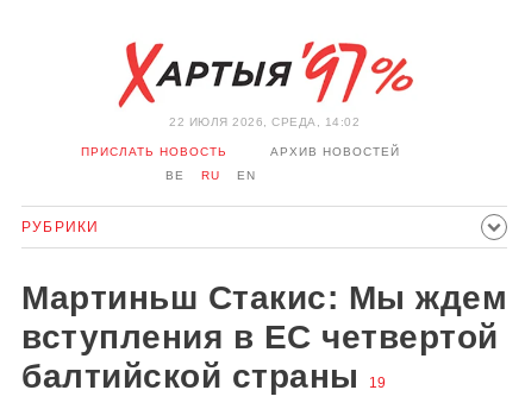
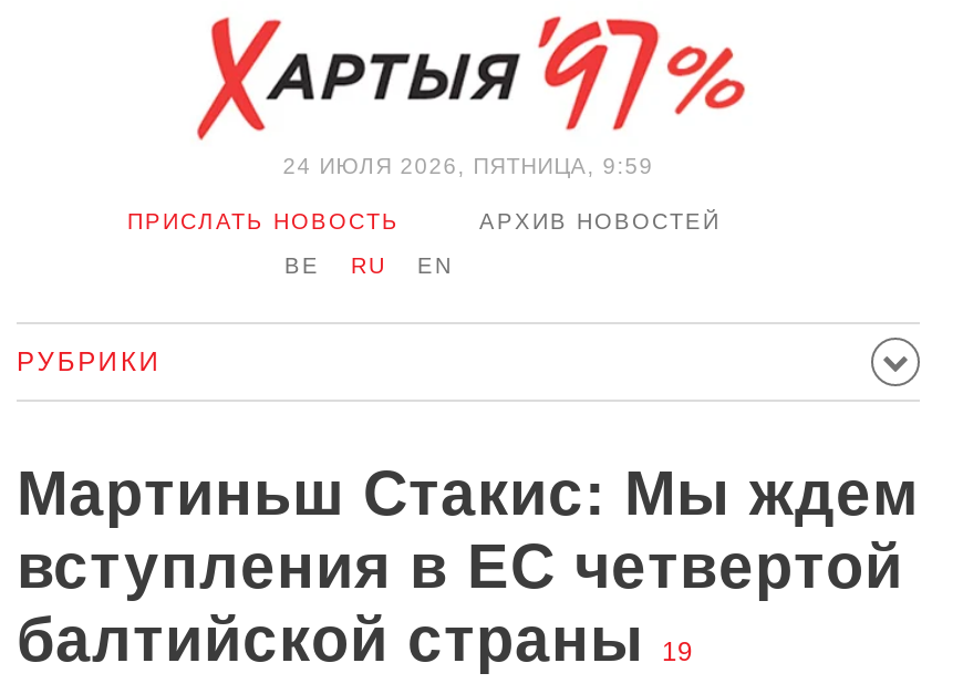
[169,115,360,128] 22 ИЮЛЯ 2026, СРЕДА, 14:02 -> [283,154,654,178] 24 ИЮЛЯ 2026, ПЯТНИЦА, 9:59

